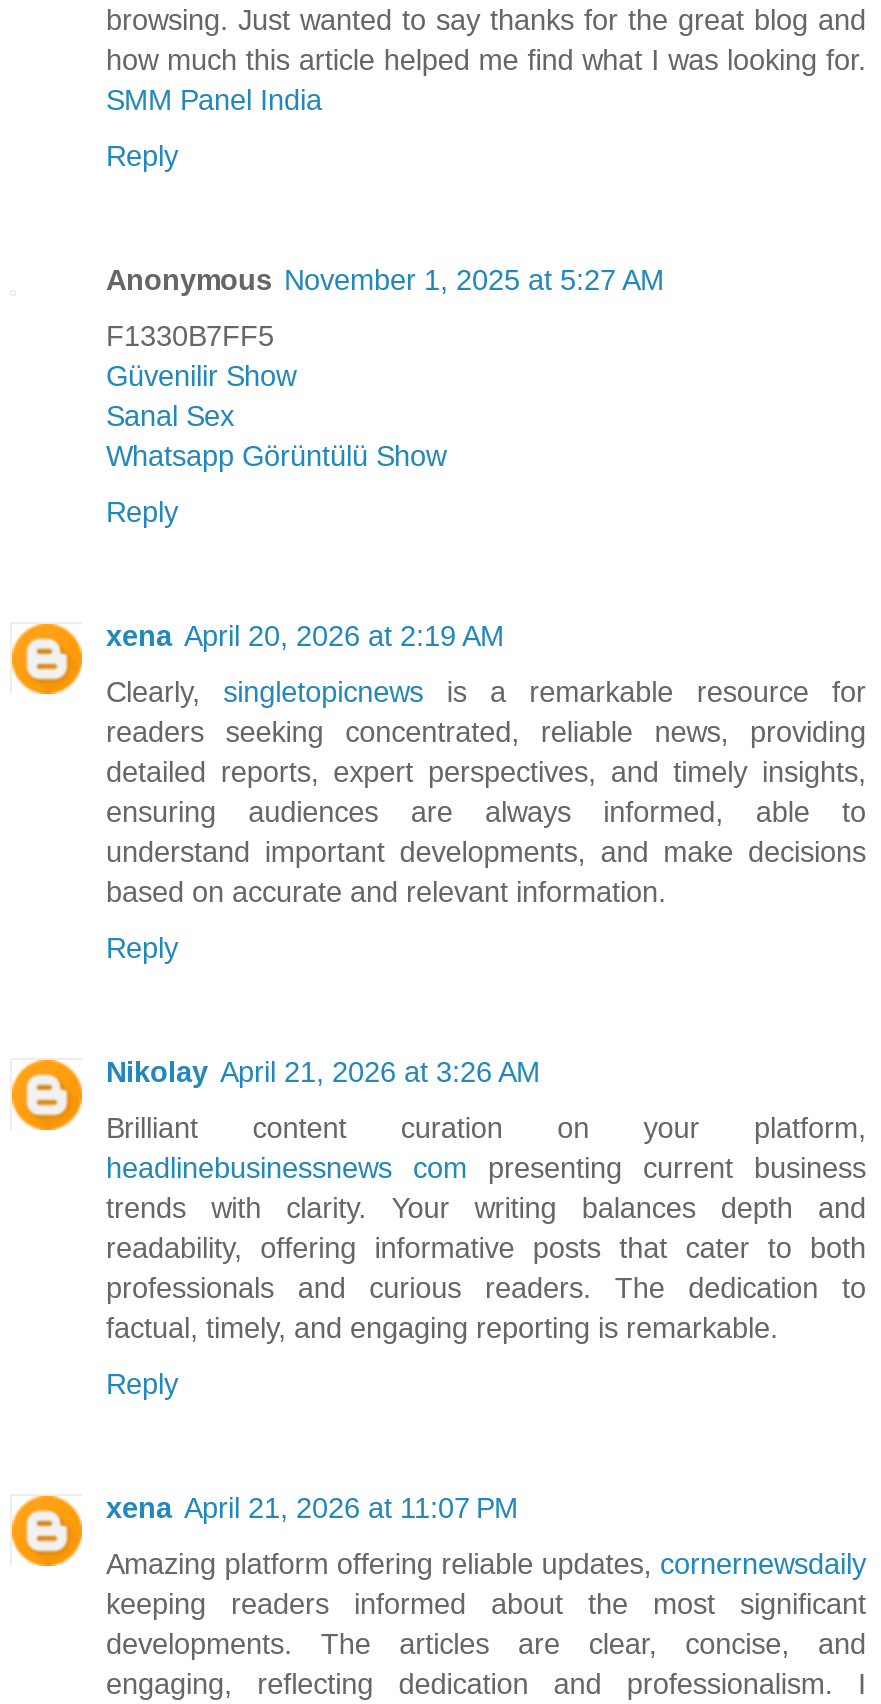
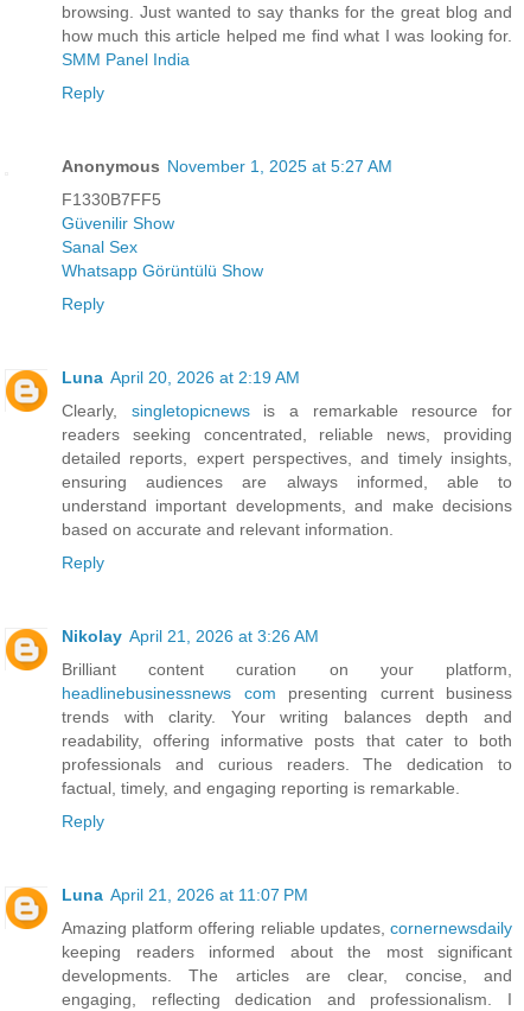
[106,620,504,652] xena April 20, 2026 at 2:19 AM -> [62,368,300,387] Luna April 20, 2026 at 2:19 AM
[106,1492,518,1524] xena April 21, 2026 at 11:07 PM -> [62,885,308,904] Luna April 21, 2026 at 11:07 PM

